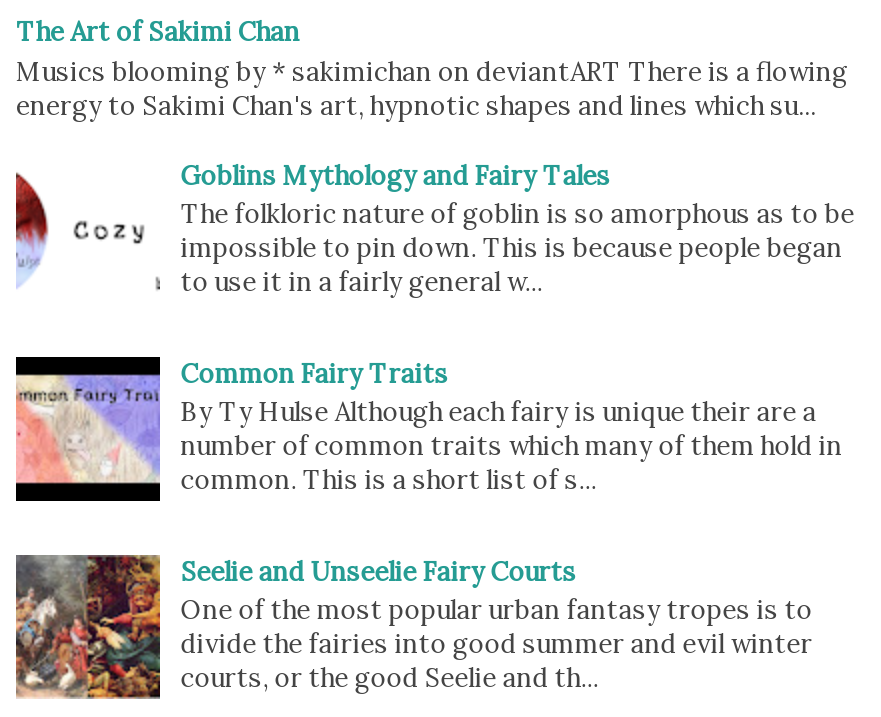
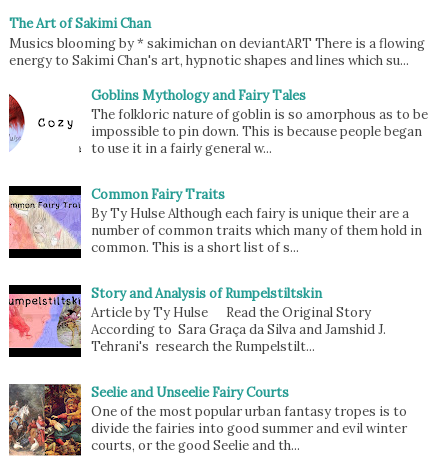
none -> [9,285,386,355] [image] | Story and Analysis of Rumpelstiltskin | Article by Ty Hulse Read the Original Story | According to Sara Graça da Silva and Jamshid J. | Tehrani's research the Rumpelstilt...

